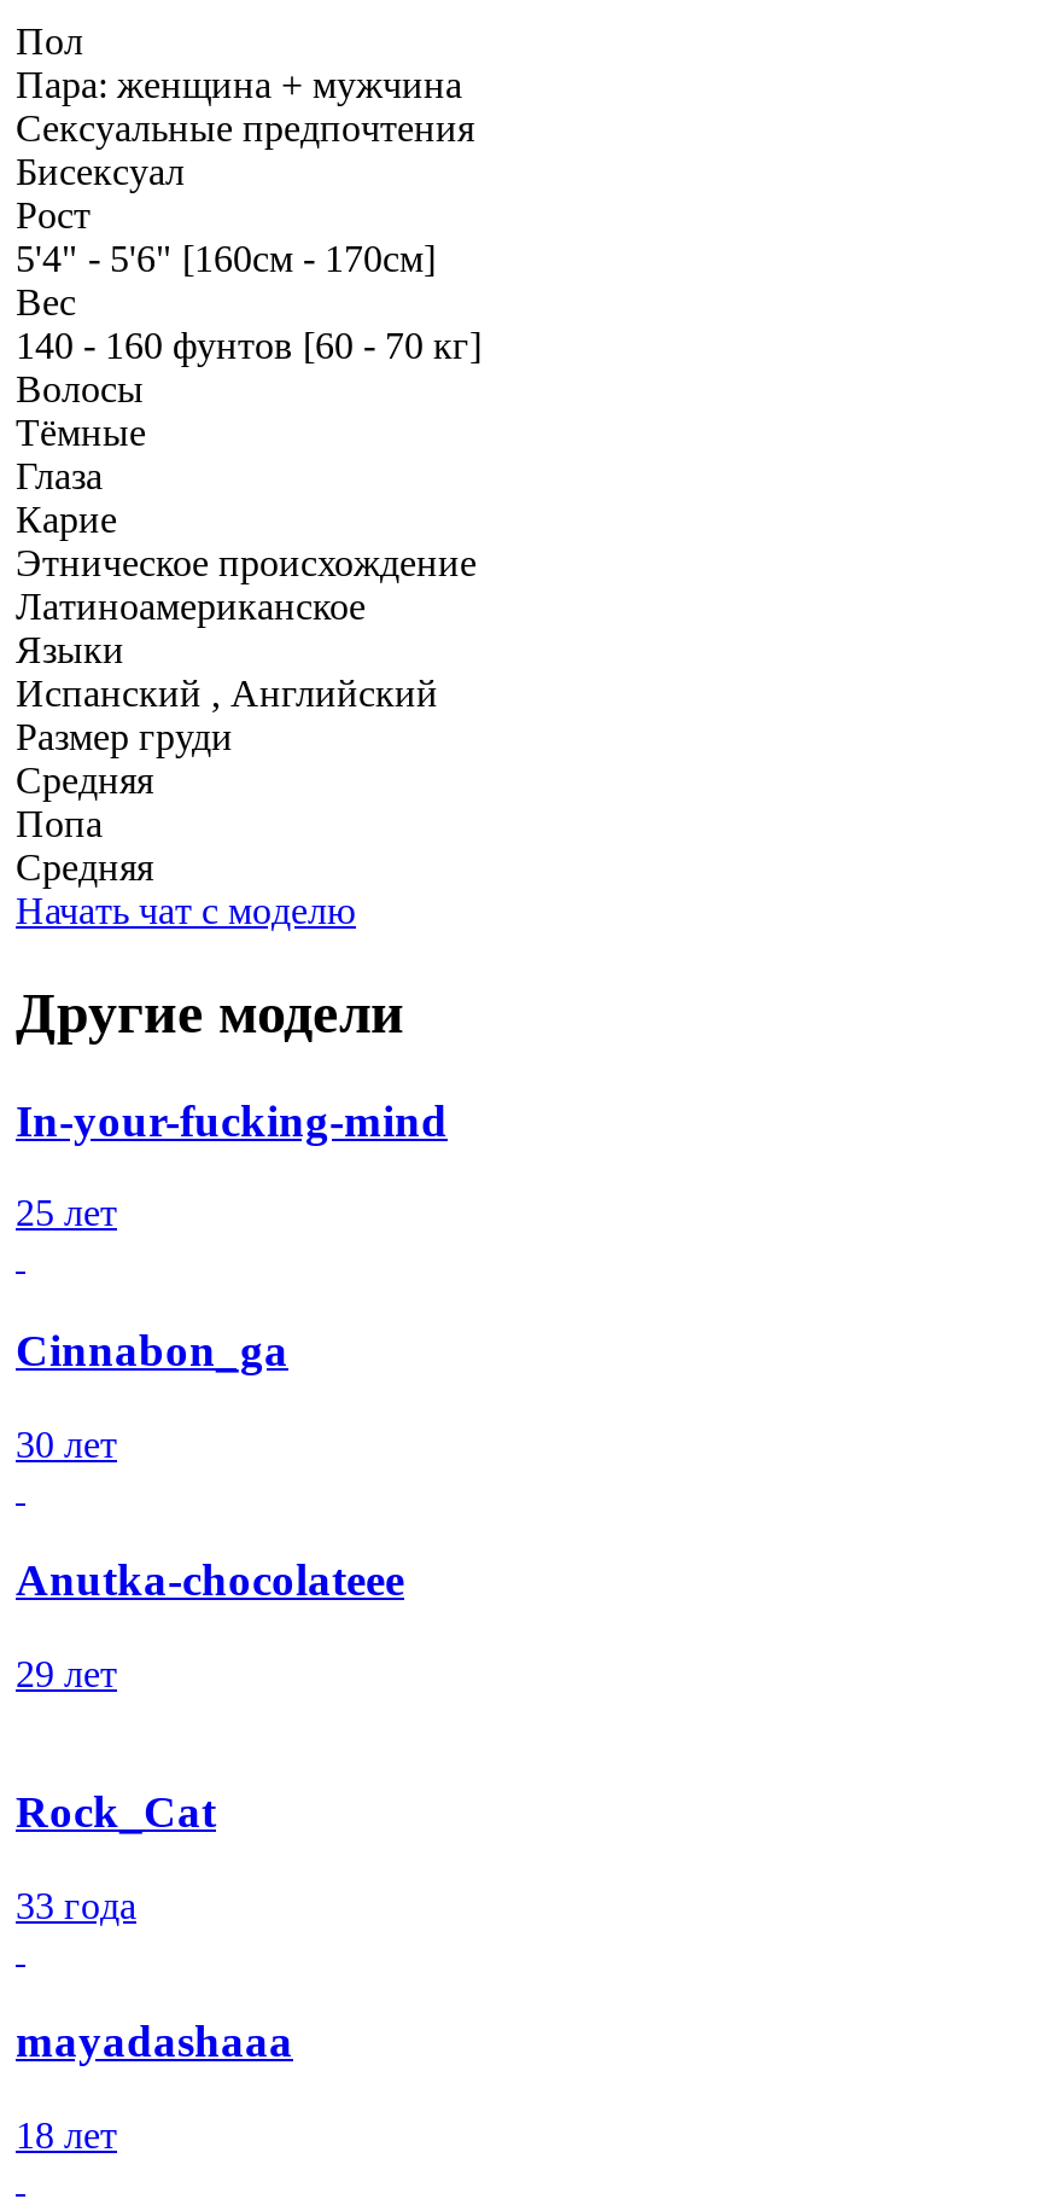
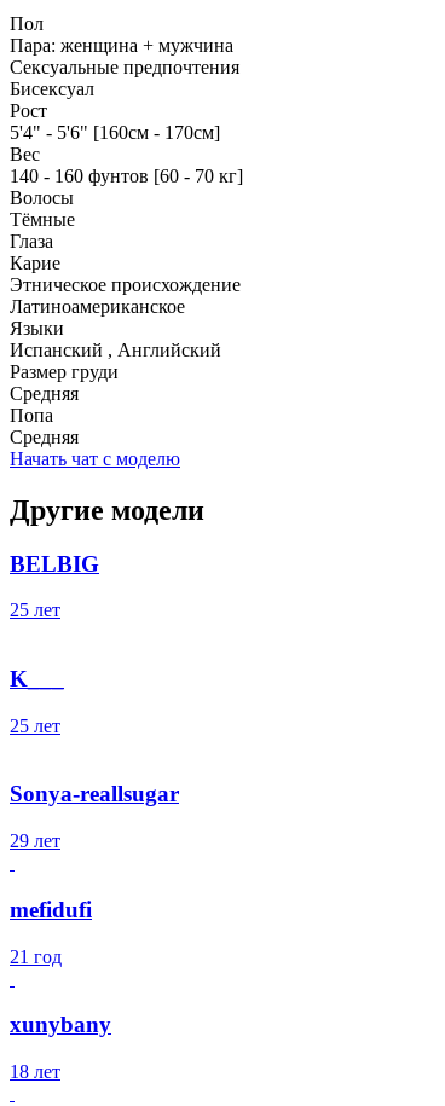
[16,1094,448,1145] In-your-fucking-mind -> [10,551,99,576] BELBIG
[16,1324,288,1375] Cinnabon_ga -> [10,666,64,691] K___
[16,1423,117,1464] 30 лет -> [10,715,60,736] 25 лет
[16,1555,404,1606] Anutka-chocolateee -> [10,781,179,807] Sonya-reallsugar
[16,1786,216,1836] Rock_Cat -> [10,897,92,922] mefidufi
[16,1884,136,1925] 33 года -> [10,946,62,966] 21 год
[16,2016,293,2067] mayadashaaa -> [10,1012,111,1037] xunybany

